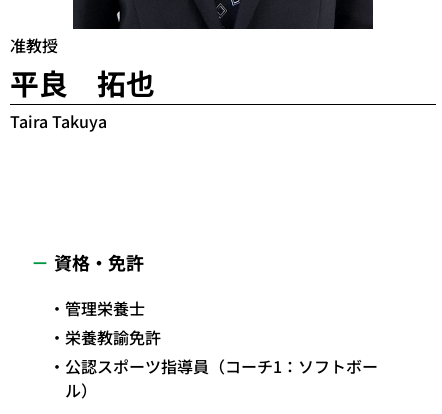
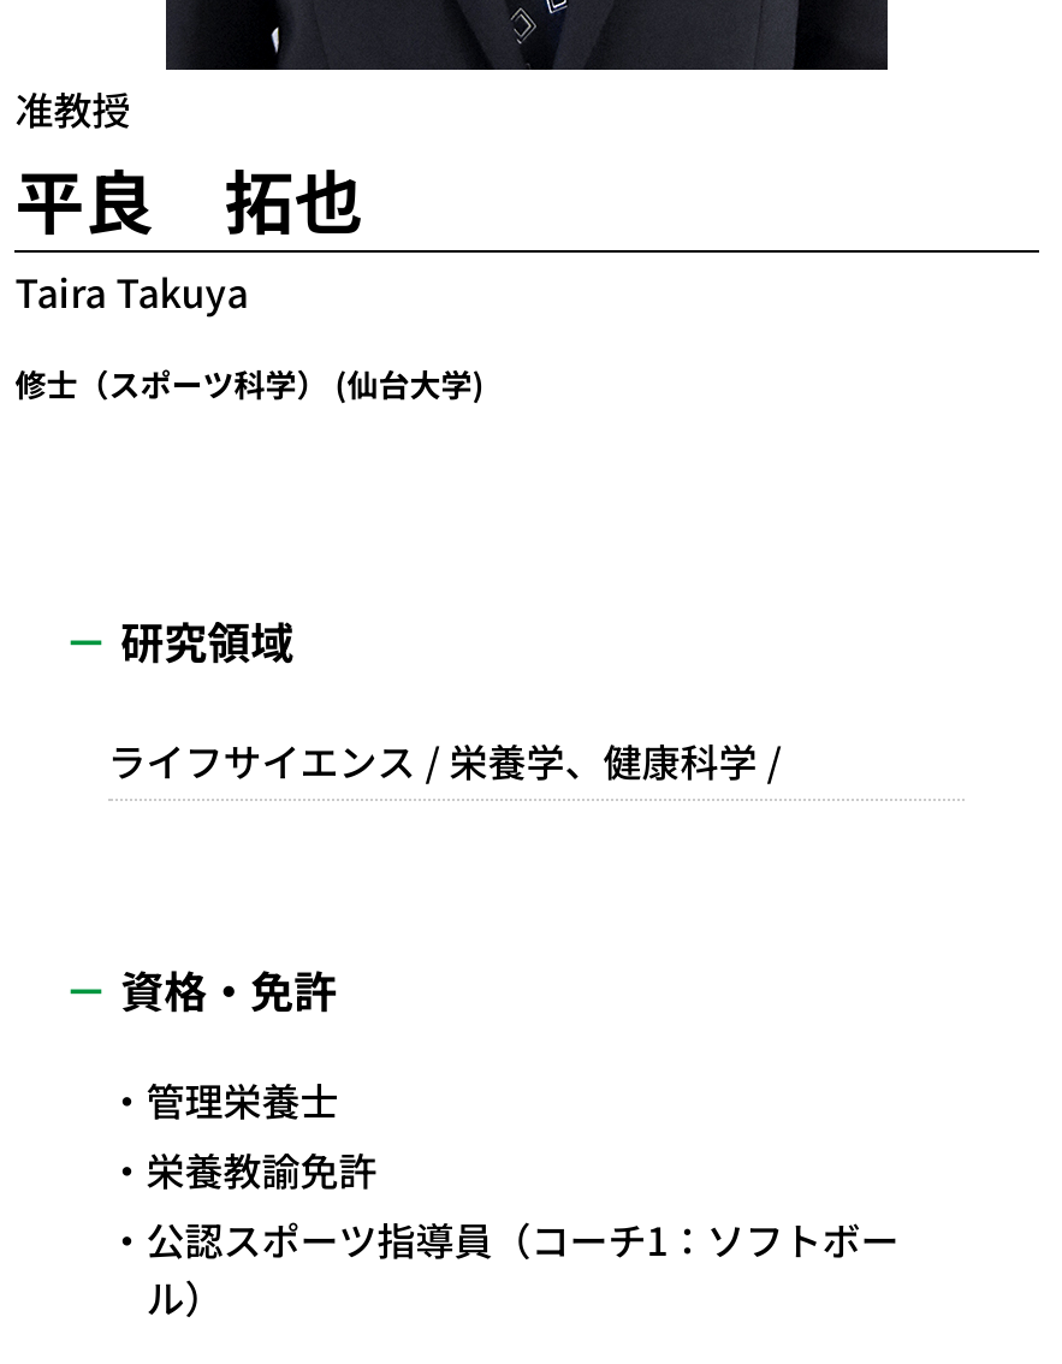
none -> [15,360,484,406] 修士（スポーツ科学） (仙台大学)
none -> [108,608,781,788] 研究領域 | ライフサイエンス / 栄養学、健康科学 /

